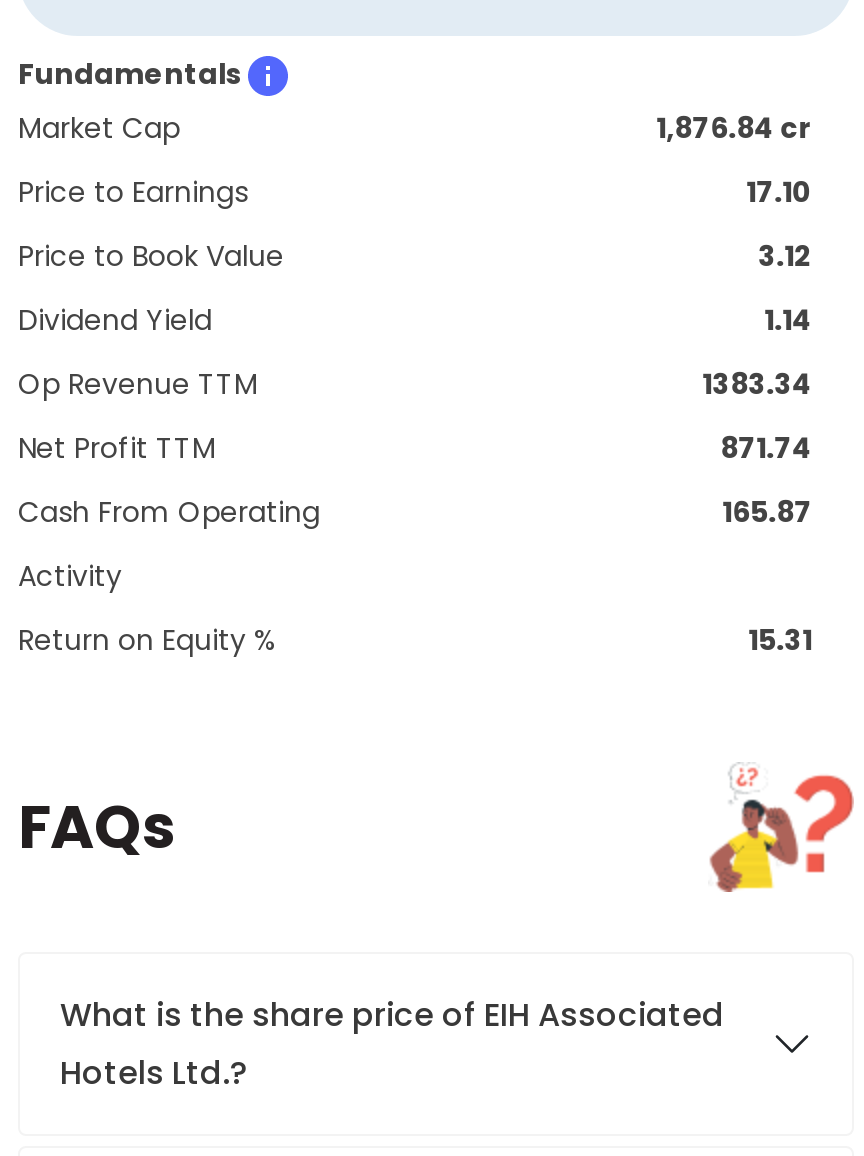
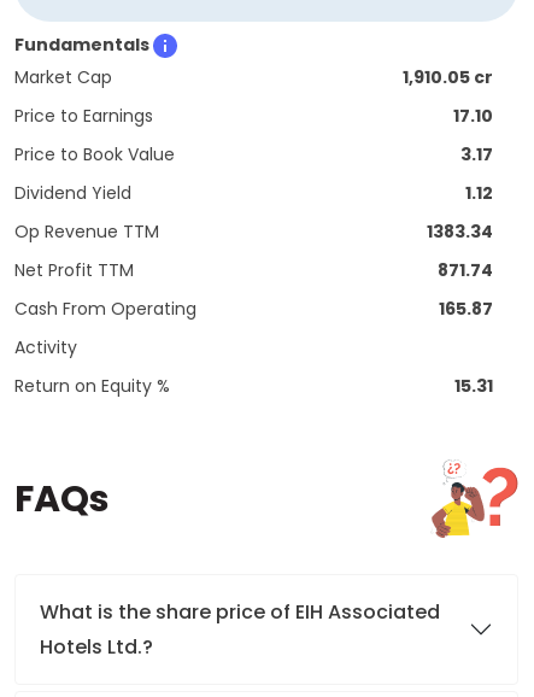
[656,108,812,148] 1,876.84 cr -> [403,65,493,89] 1,910.05 cr
[758,236,812,276] 3.12 -> [461,142,493,166] 3.17
[764,300,812,340] 1.14 -> [465,181,493,205] 1.12

